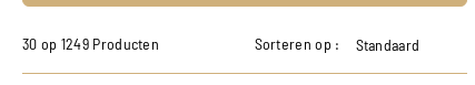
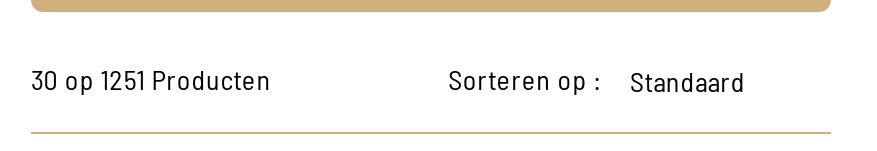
[22,34,159,53] 30 op 1249 Producten -> [31,62,271,96] 30 op 1251 Producten

